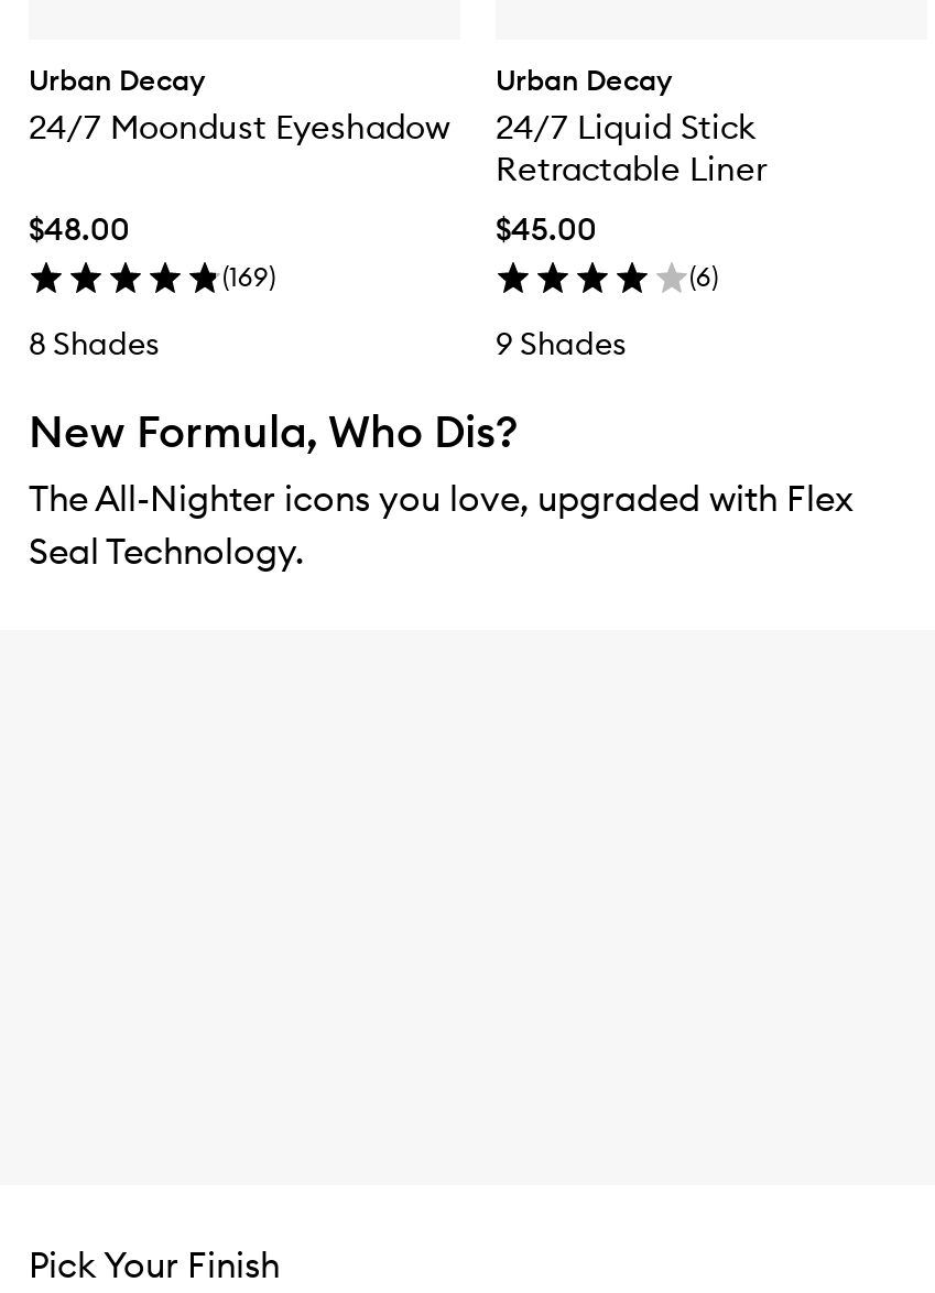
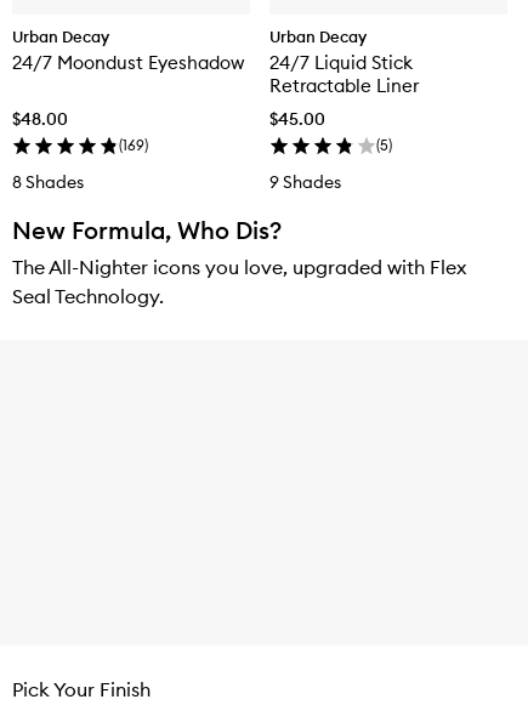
[689,259,718,293] (6) -> [376,136,392,154] (5)

